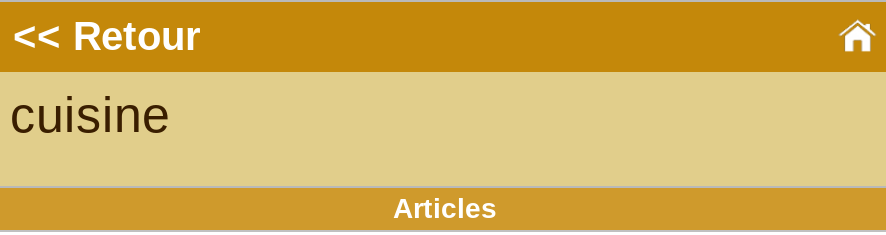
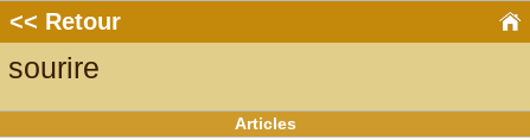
[10,85,170,141] cuisine -> [8,50,99,84] sourire

